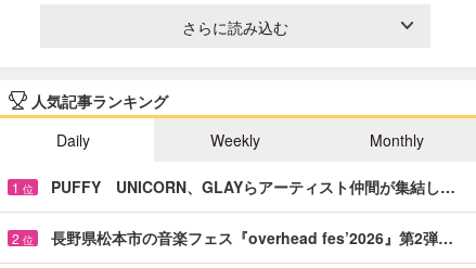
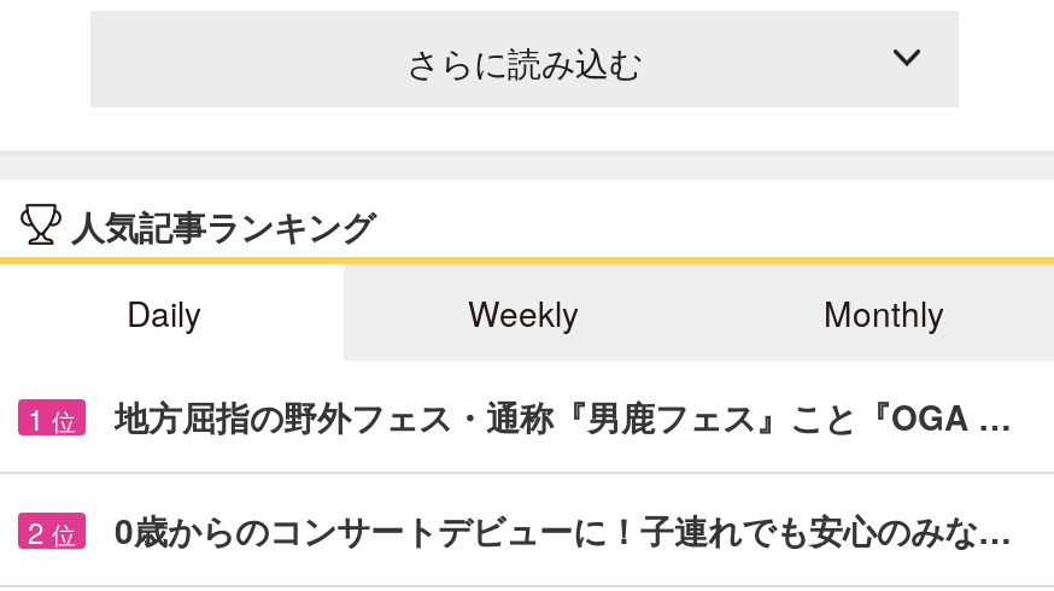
[51,176,455,197] PUFFY UNICORN、GLAYらアーティスト仲間が集結し… -> [115,392,1012,440] 地方屈指の野外フェス・通称『男鹿フェス』こと『OGA …
[51,227,453,248] 長野県松本市の音楽フェス『overhead fes’2026』第2弾… -> [115,505,1012,553] 0歳からのコンサートデビューに！子連れでも安心のみな…

